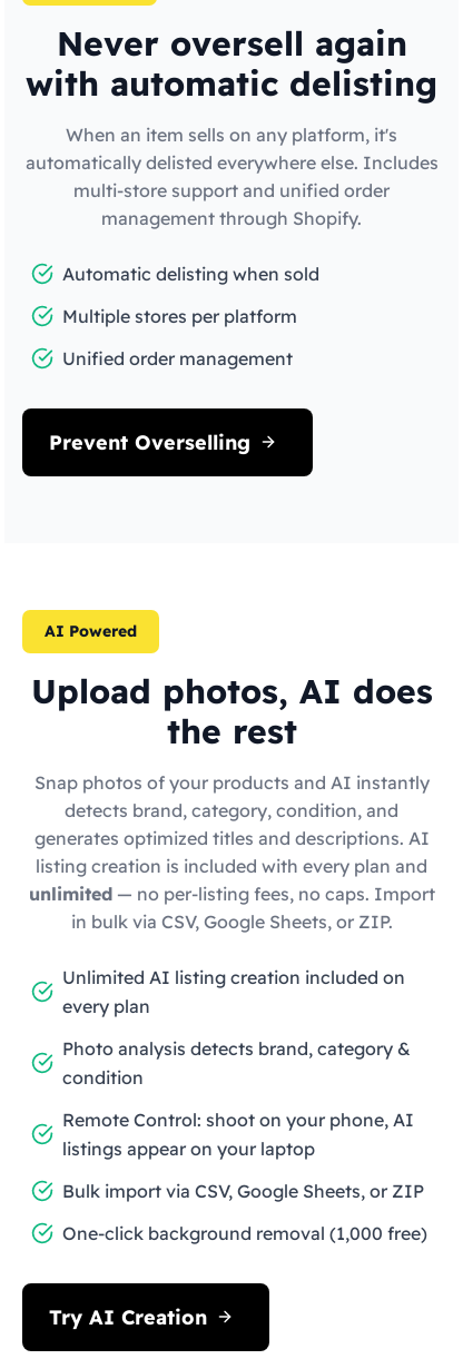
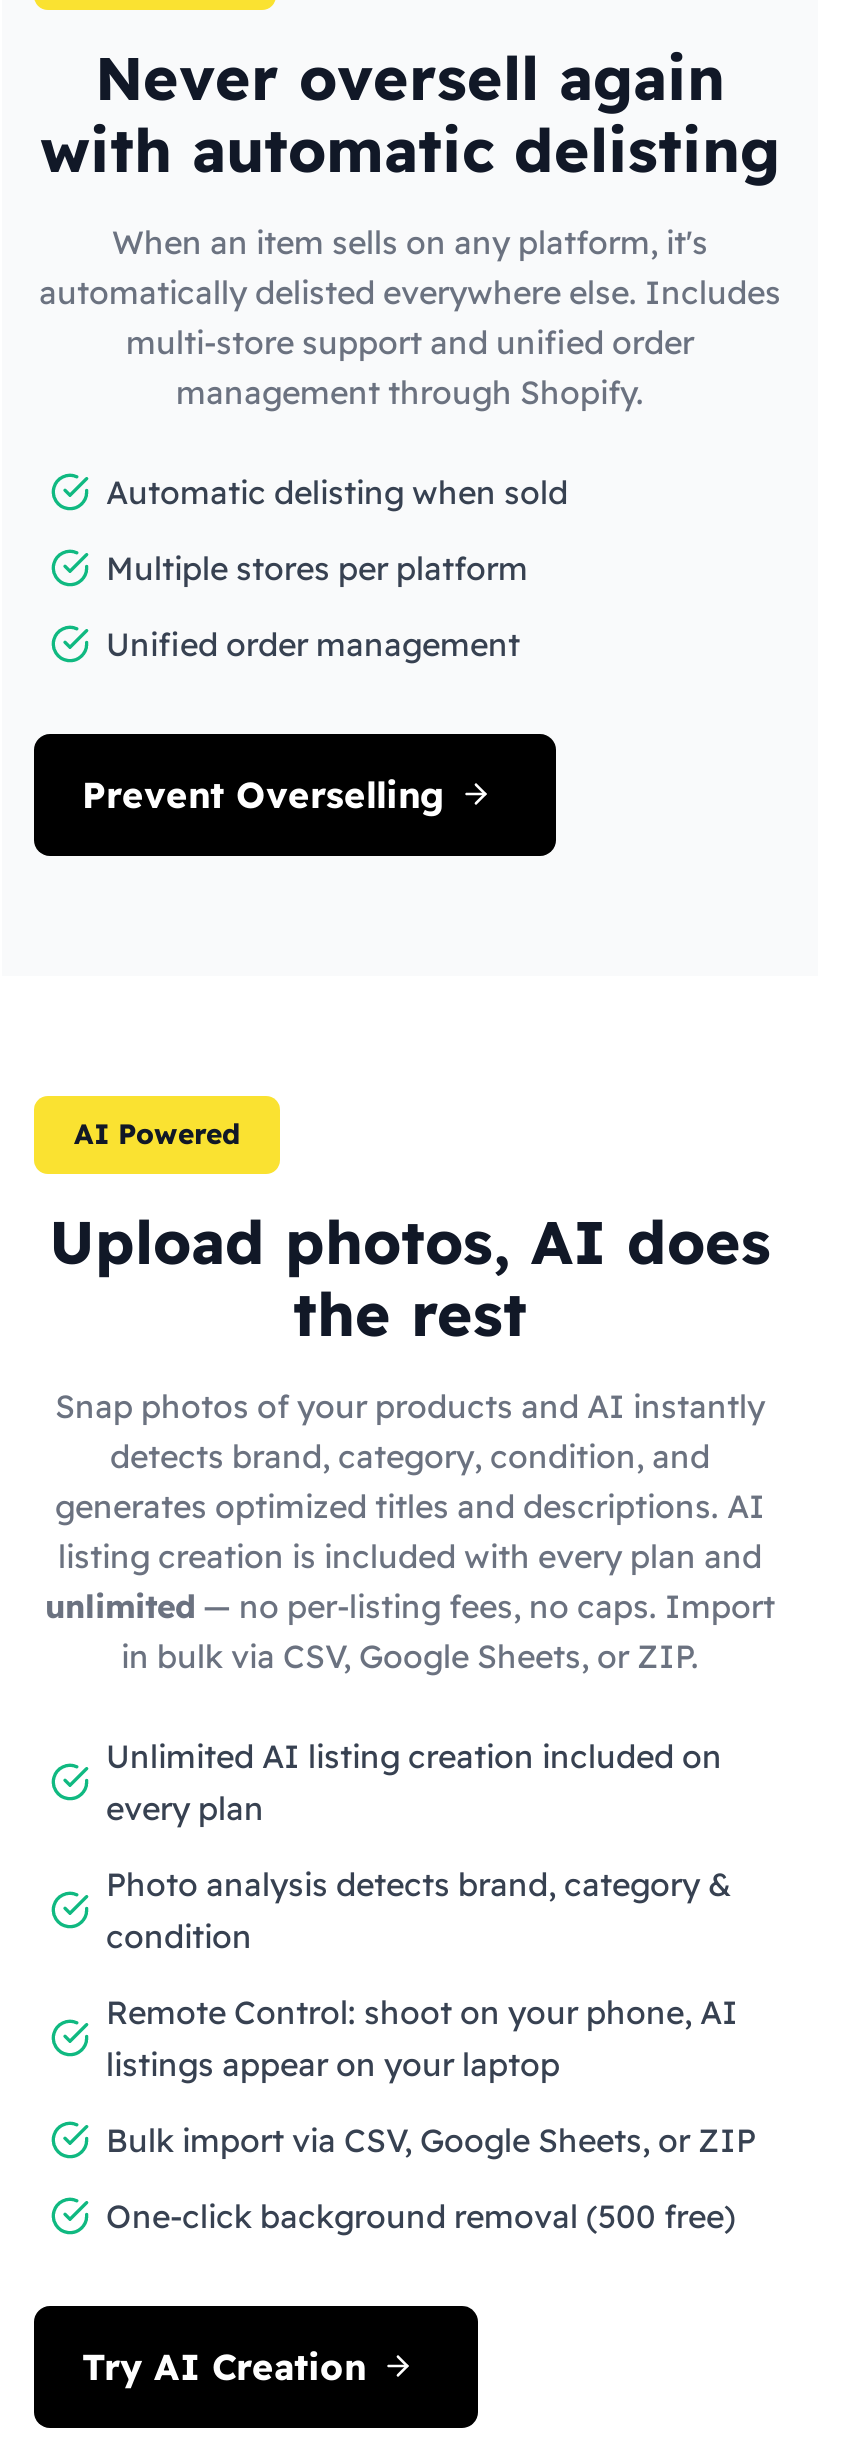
[62,1222,427,1244] One-click background removal (1,000 free) -> [106,2196,736,2236] One-click background removal (500 free)

